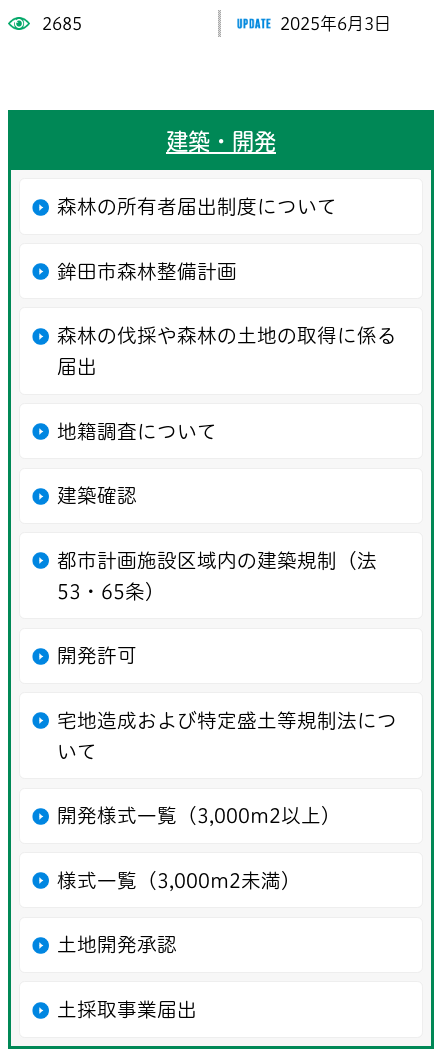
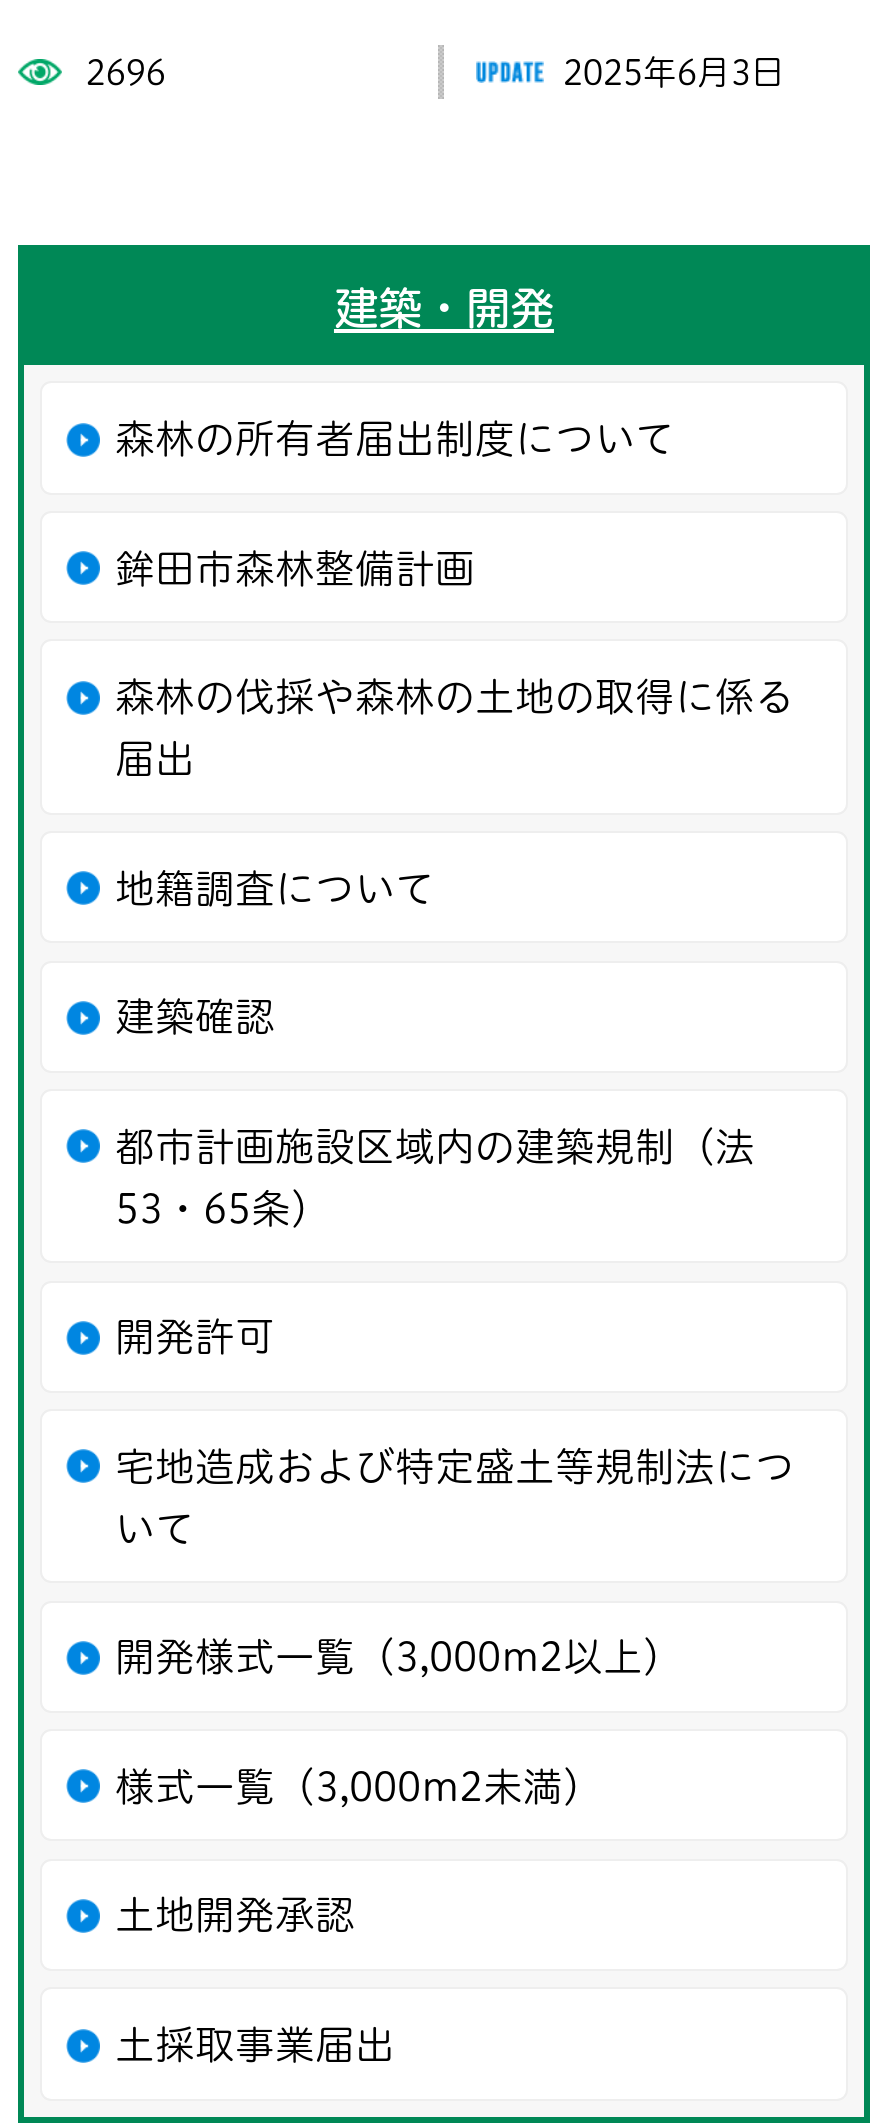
[42,15,82,32] 2685 -> [86,55,166,89] 2696

